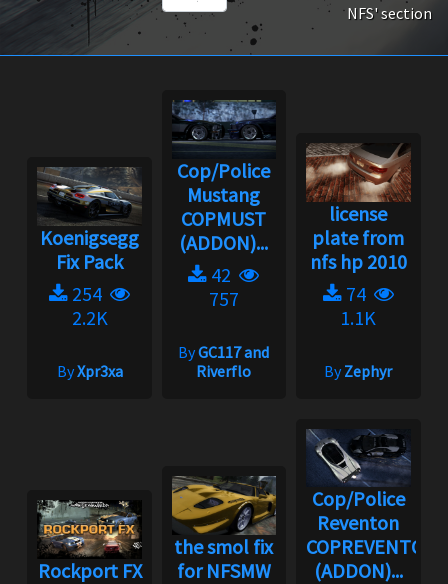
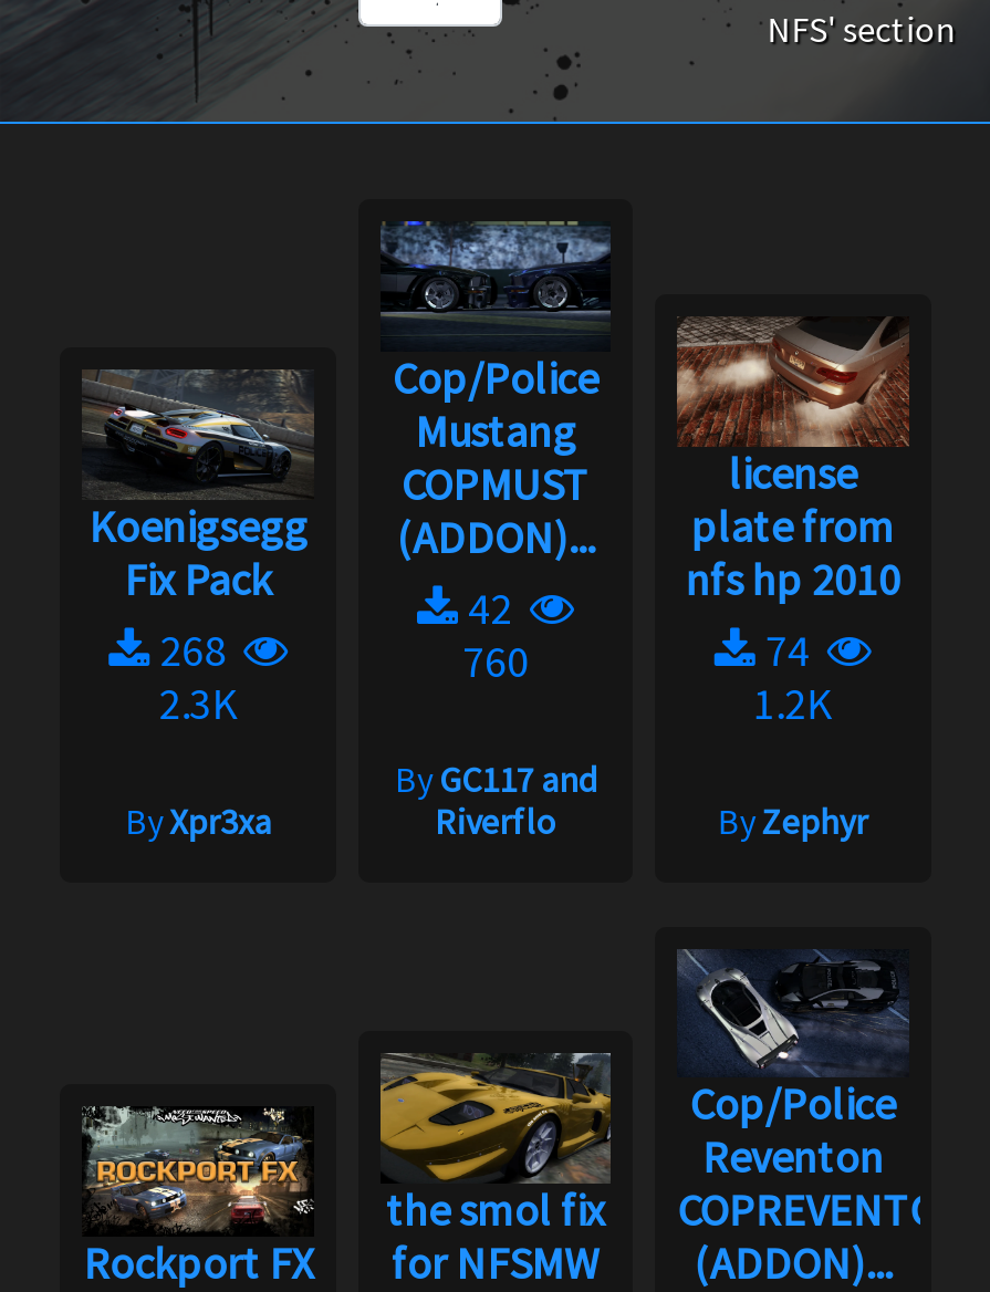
[68,281,110,330] 254 | 2.2K -> [151,621,244,729] 268 | 2.3K
[209,286,239,311] 757 -> [462,632,529,687] 760
[340,305,376,330] 1.1K -> [753,674,833,729] 1.2K

